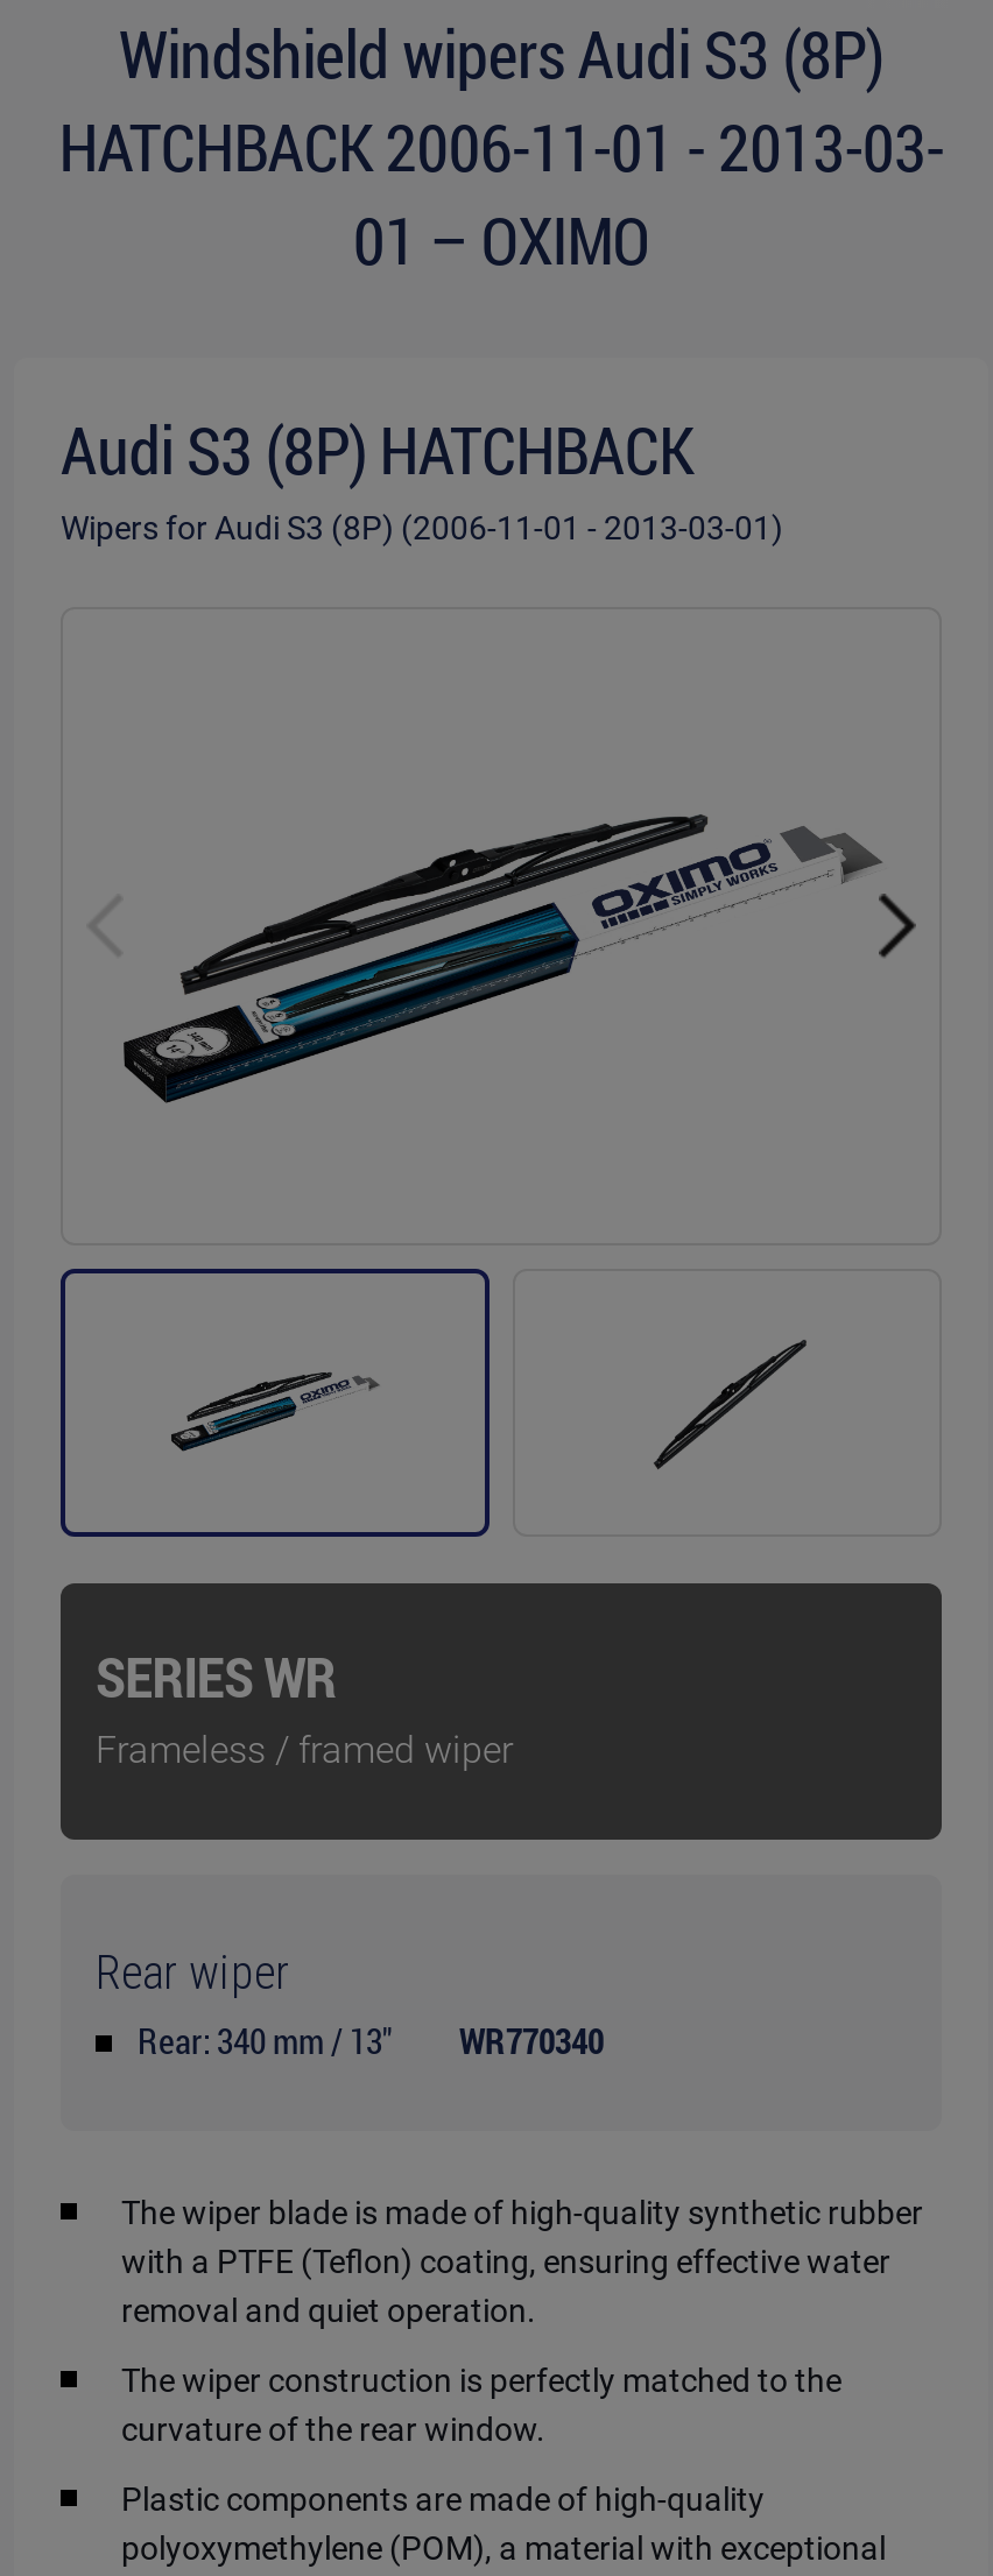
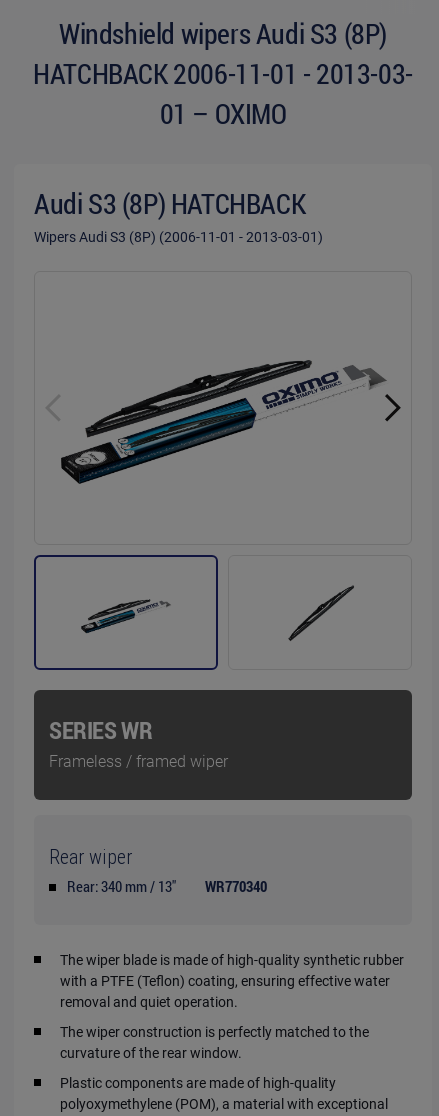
[61,510,783,547] Wipers for Audi S3 (8P) (2006-11-01 - 2013-03-01) -> [34,229,323,245] Wipers Audi S3 (8P) (2006-11-01 - 2013-03-01)

